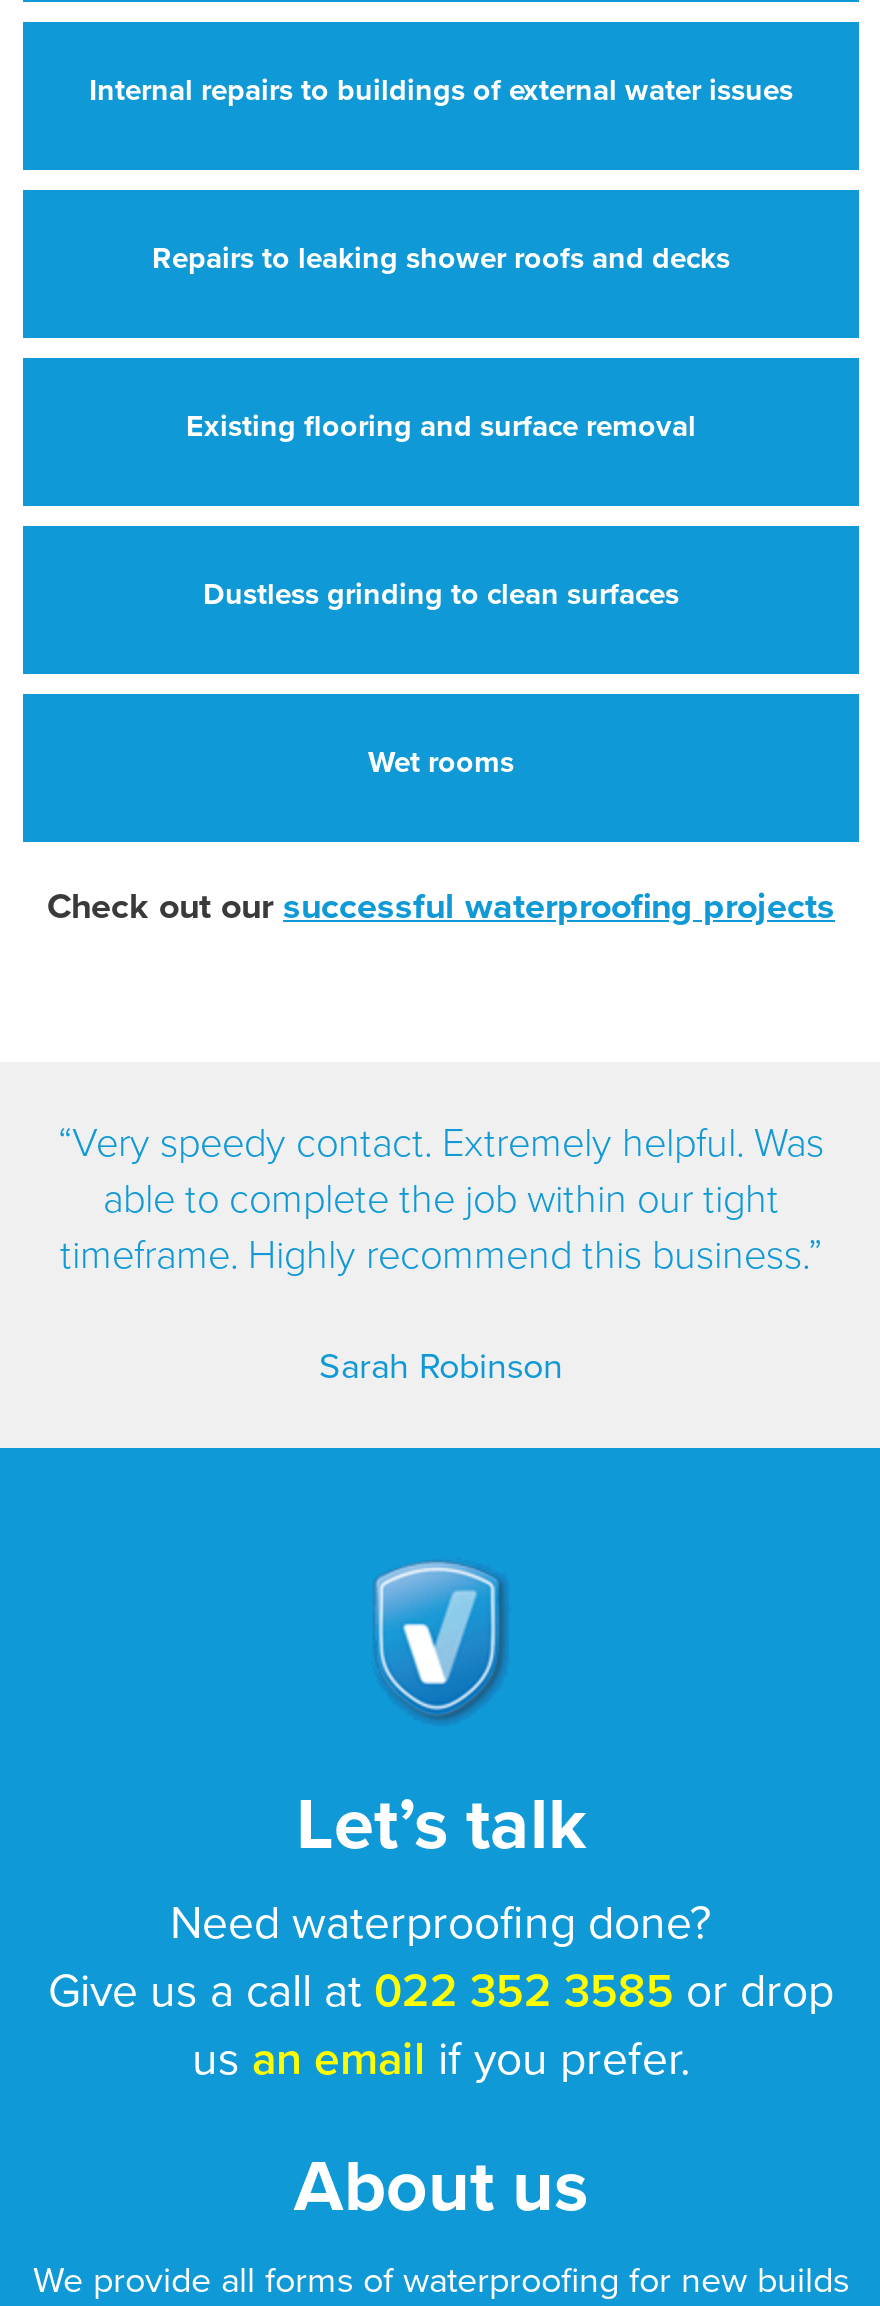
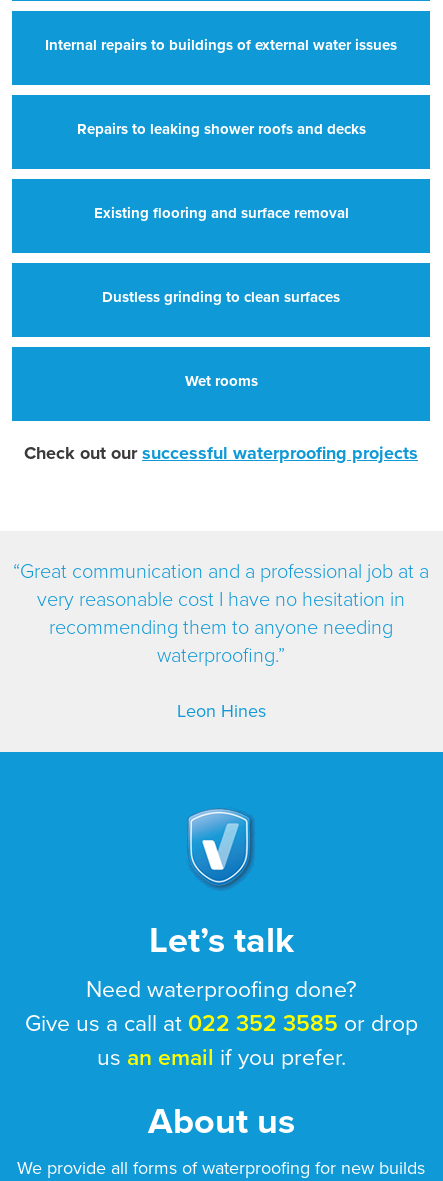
[58,1119,824,1279] “Very speedy contact. Extremely helpful. Was | able to complete the job within our tight | timeframe. Highly recommend this business.” -> [13,559,429,667] “Great communication and a professional job at a | very reasonable cost I have no hesitation in | recommending them to anyone needing | waterproofing.”
[319,1343,563,1387] Sarah Robinson -> [176,699,265,721] Leon Hines

